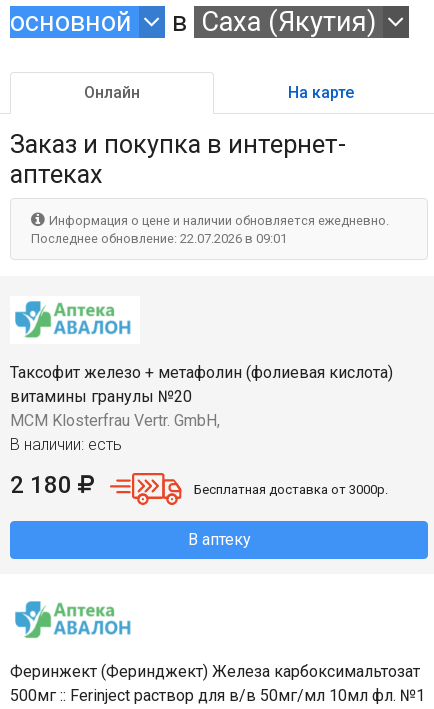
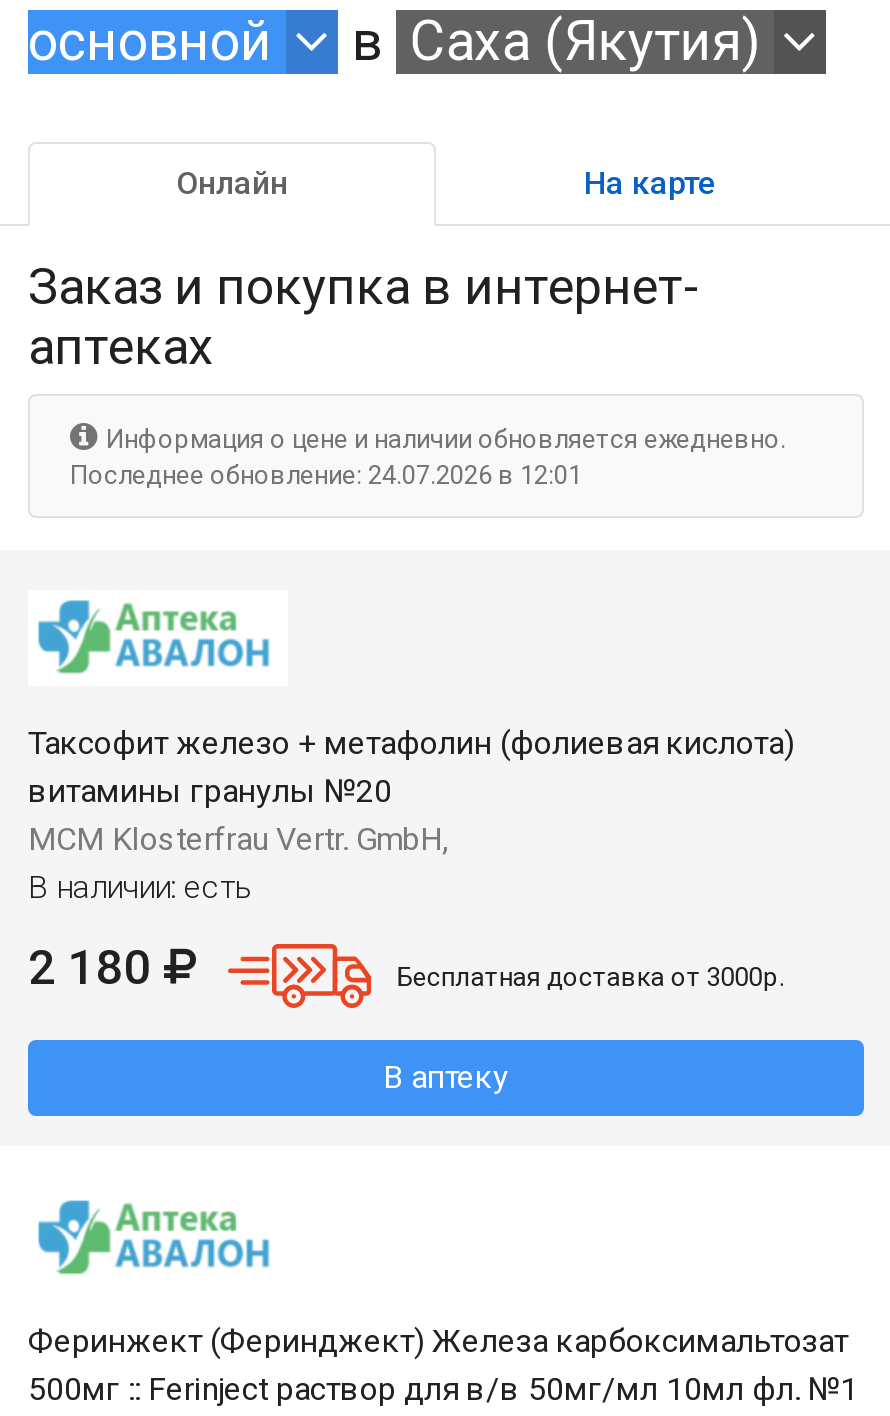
[31,231,287,246] Последнее обновление: 22.07.2026 в 09:01 -> [70,460,582,490] Последнее обновление: 24.07.2026 в 12:01

